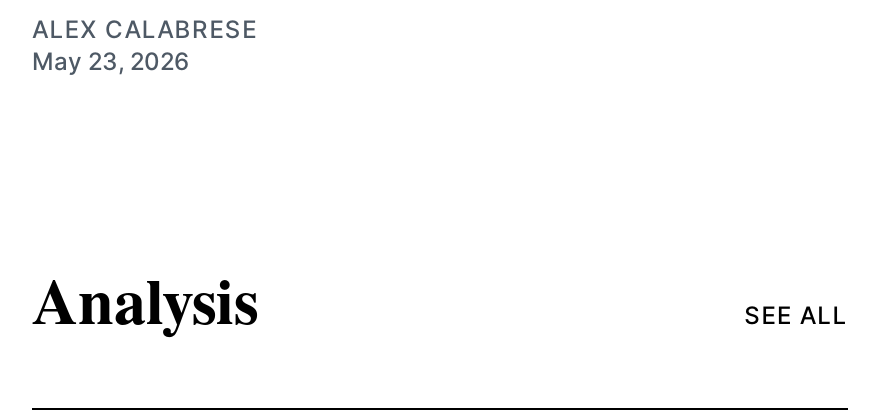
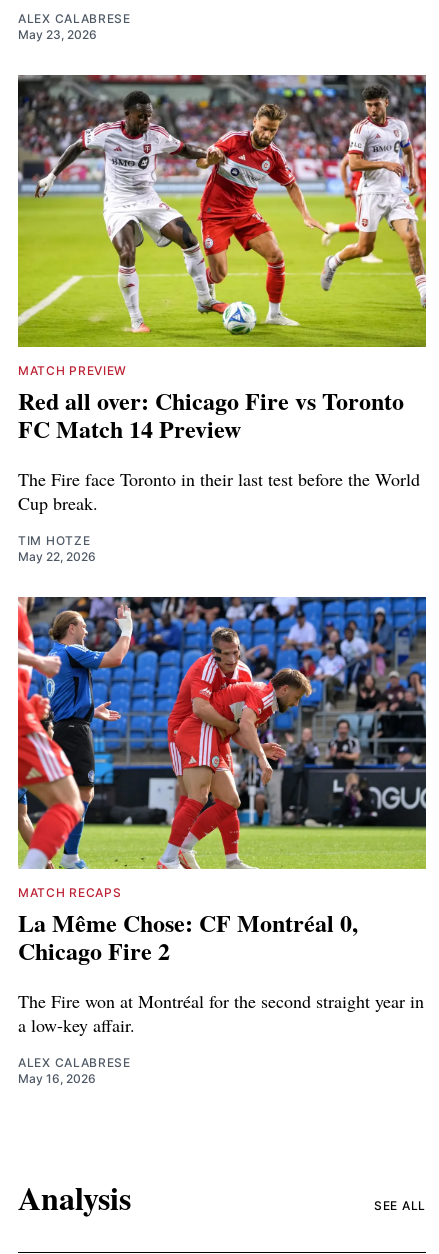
none -> [17,74,427,564] [image] | MATCH PREVIEW | Red all over: Chicago Fire vs Toronto | FC Match 14 Preview | The Fire face Toronto in their last test before the World | Cup break. | TIM HOTZE | May 22, 2026
none -> [17,596,427,1086] [image] | MATCH RECAPS | La Même Chose: CF Montréal 0, | Chicago Fire 2 | The Fire won at Montréal for the second straight year in | a low-key affair. | ALEX CALABRESE | May 16, 2026

